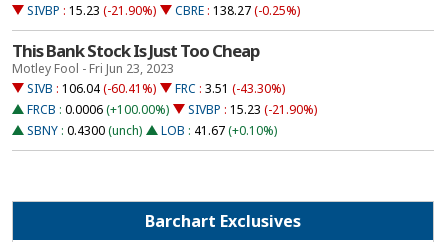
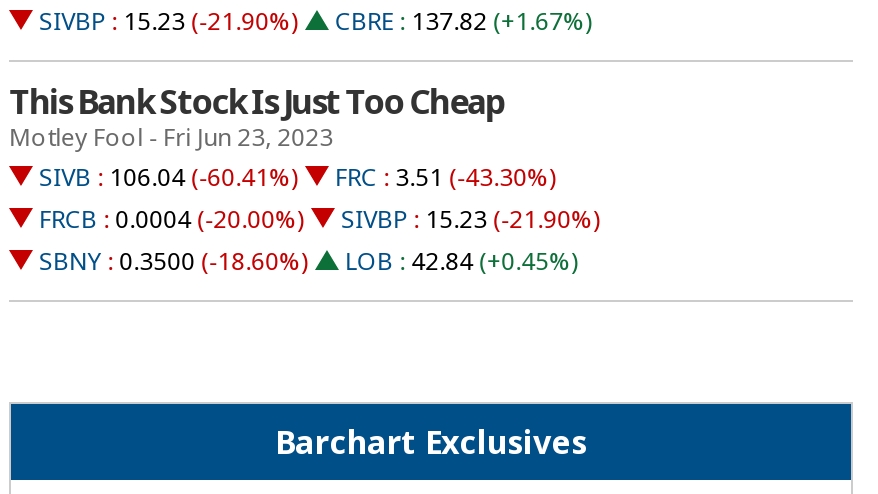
[27,2,300,19] SIVBP : 15.23 (-21.90%) CBRE : 138.27 (-0.25%) -> [39,4,591,38] SIVBP : 15.23 (-21.90%) CBRE : 137.82 (+1.67%)
[27,101,317,118] FRCB : 0.0006 (+100.00%) SIVBP : 15.23 (-21.90%) -> [39,202,599,236] FRCB : 0.0004 (-20.00%) SIVBP : 15.23 (-21.90%)
[27,122,142,139] SBNY : 0.4300 (unch) -> [39,244,307,278] SBNY : 0.3500 (-18.60%)
[161,122,277,139] LOB : 41.67 (+0.10%) -> [345,244,577,278] LOB : 42.84 (+0.45%)

